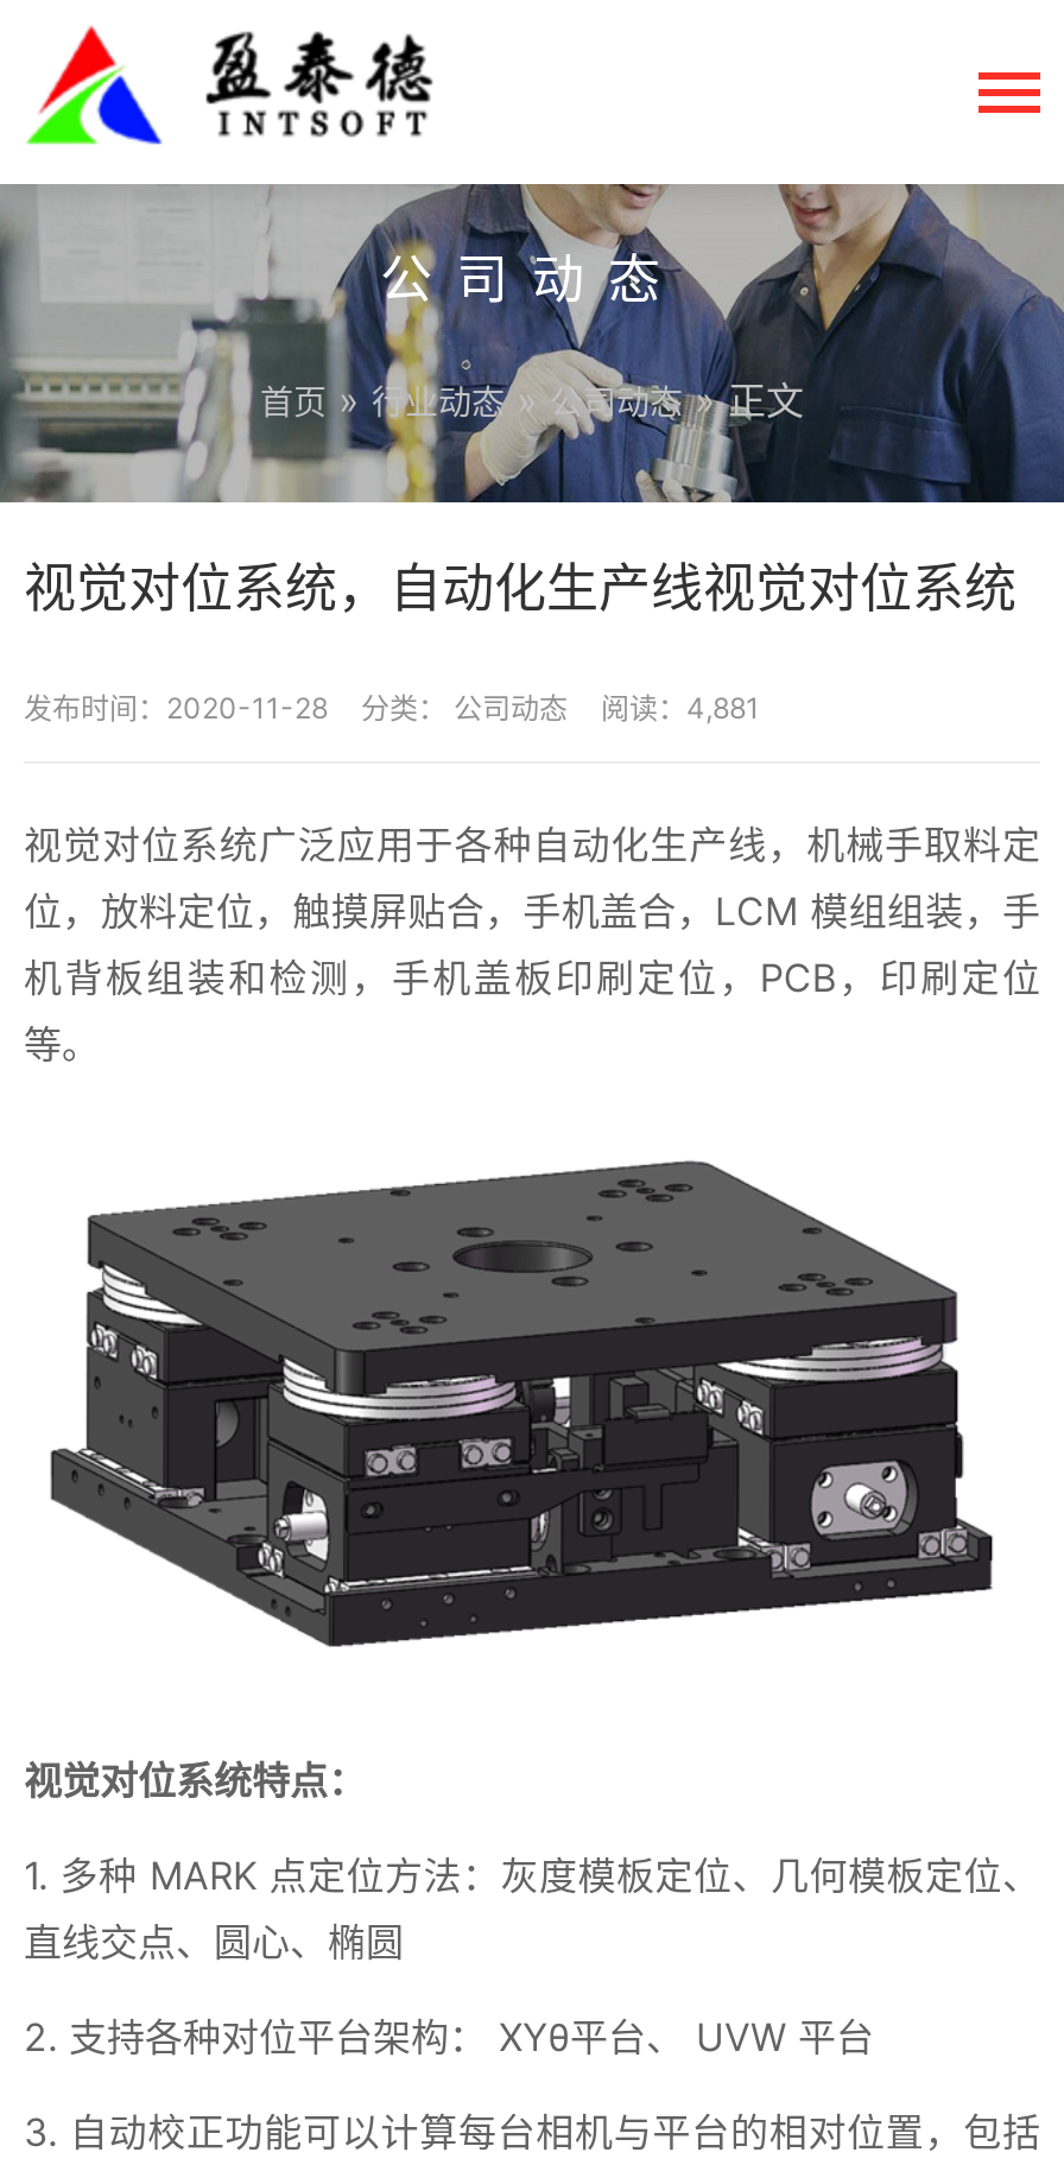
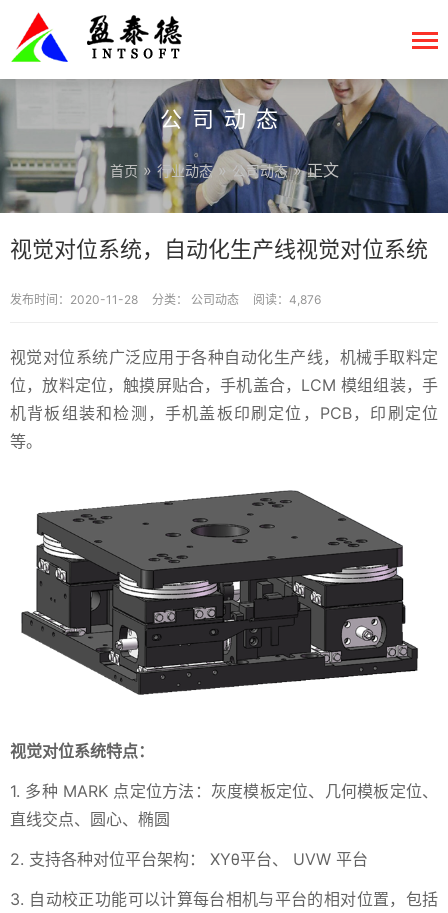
[24,690,760,726] 发布时间：2020-11-28 分类：公司动态 阅读：4,881 -> [10,292,321,307] 发布时间：2020-11-28 分类：公司动态 阅读：4,876

